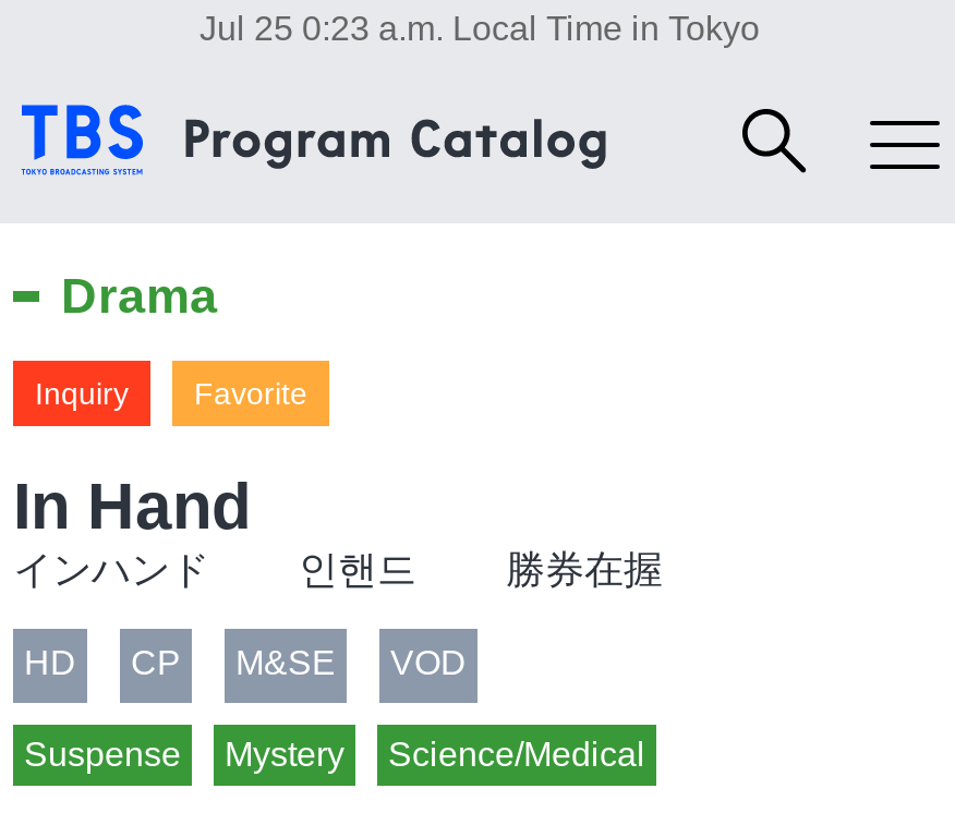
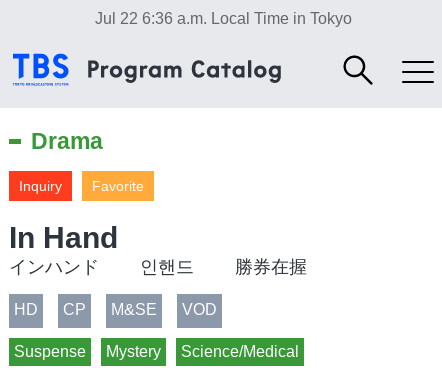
[200,10,760,47] Jul 25 0:23 a.m. Local Time in Tokyo -> [94,10,351,27] Jul 22 6:36 a.m. Local Time in Tokyo

